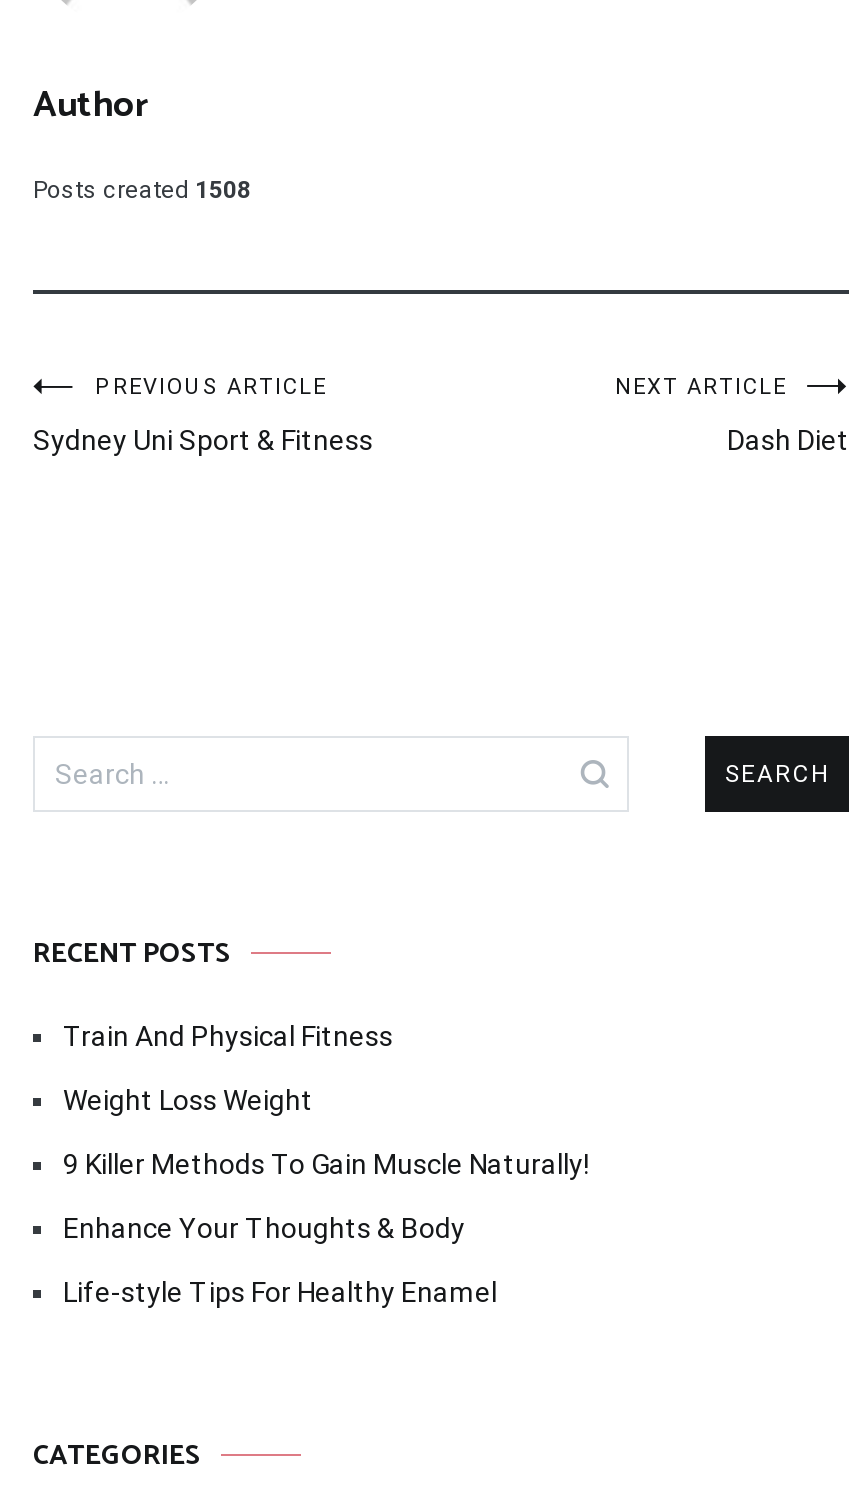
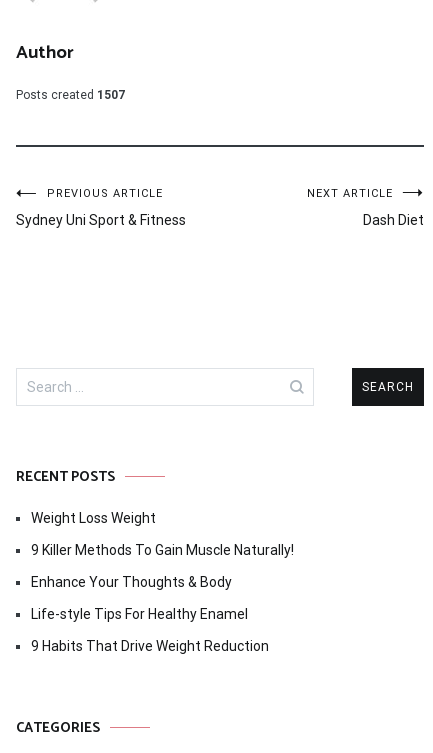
[33,175,251,203] Posts created 1508 -> [16,88,125,102] Posts created 1507
[63,1019,393,1051] Train And Physical Fitness -> none
moved [63,1083,589,1307] -> [31,510,294,622]: Weight Loss Weight | 9 Killer Methods To Gain Muscle Naturally! | Enhance Your Thoughts & Body | Life-style Tips For Healthy Enamel
none -> [31,638,269,654] 9 Habits That Drive Weight Reduction

